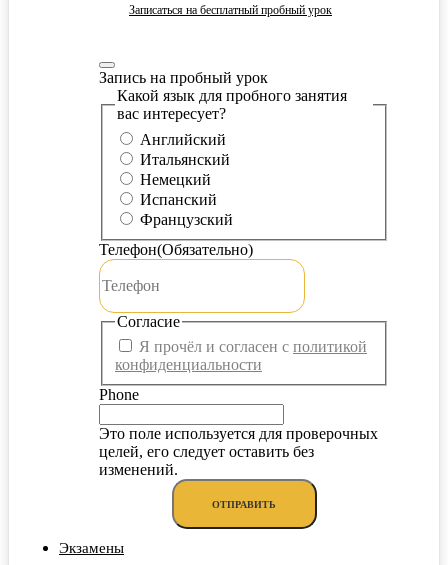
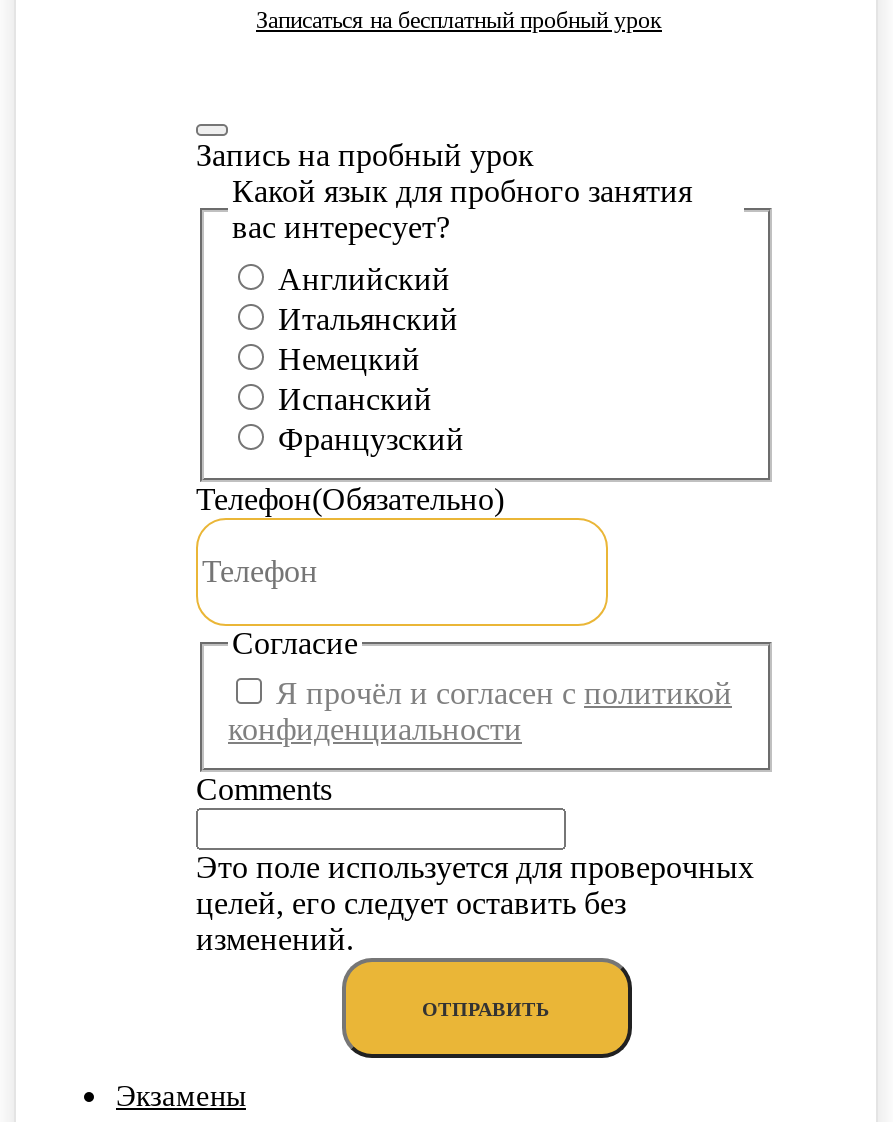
[99,386,139,403] Phone -> [196,773,332,807] Comments

